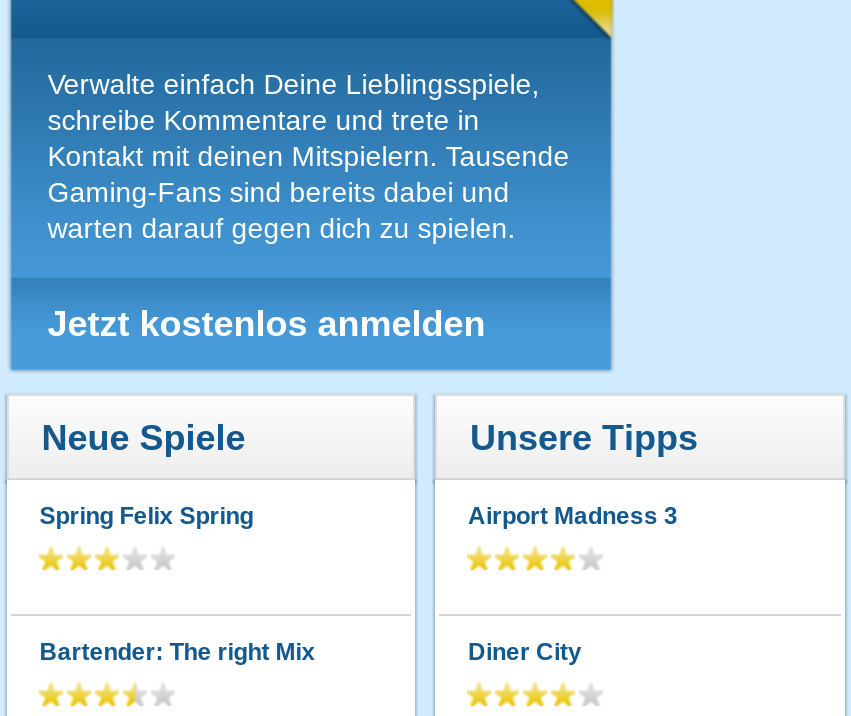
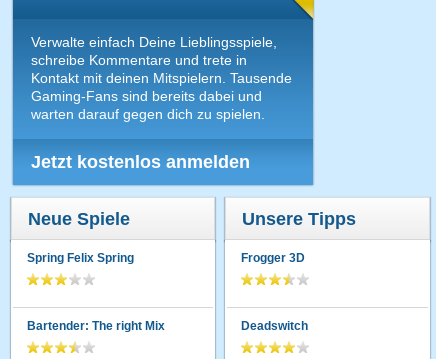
[468,502,678,530] Airport Madness 3 -> [241,251,305,265] Frogger 3D
[468,638,582,666] Diner City -> [241,319,308,333] Deadswitch

